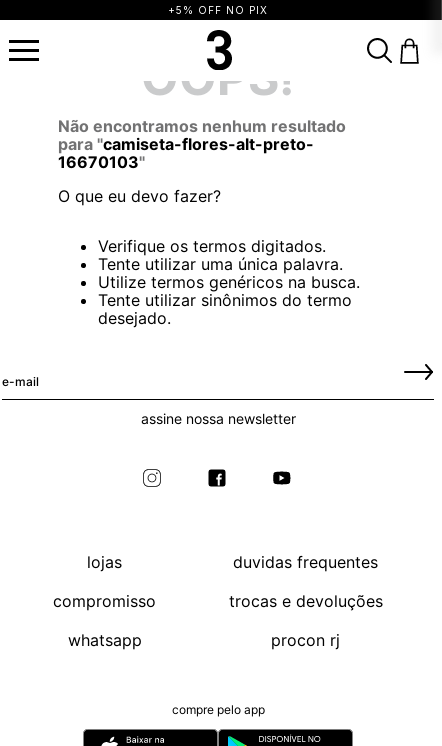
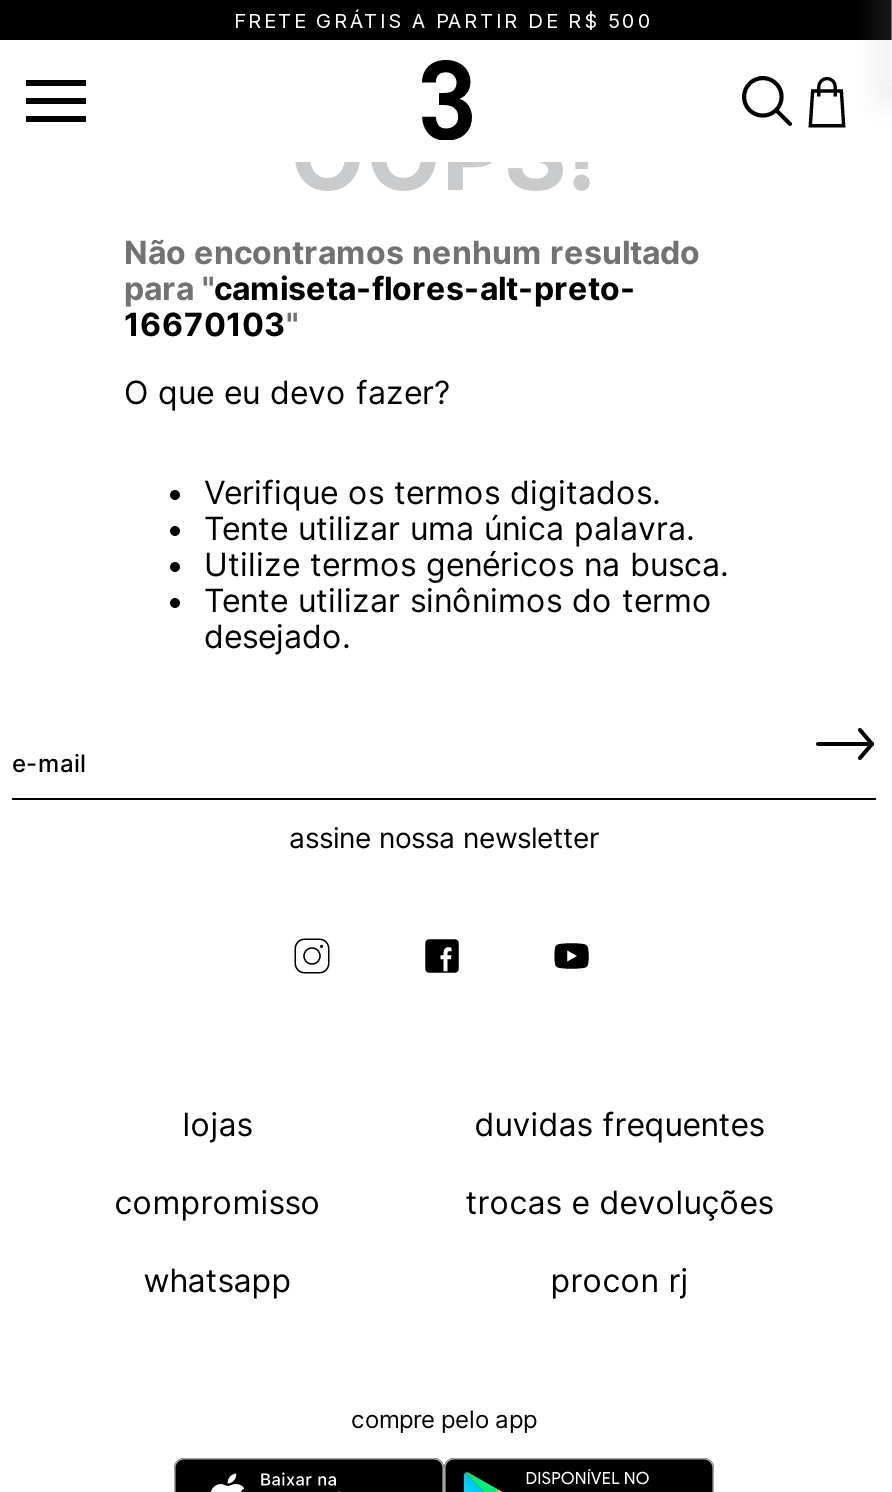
[168,3,268,15] +5% OFF NO PIX -> [234,7,654,31] FRETE GRÁTIS A PARTIR DE R$ 500

